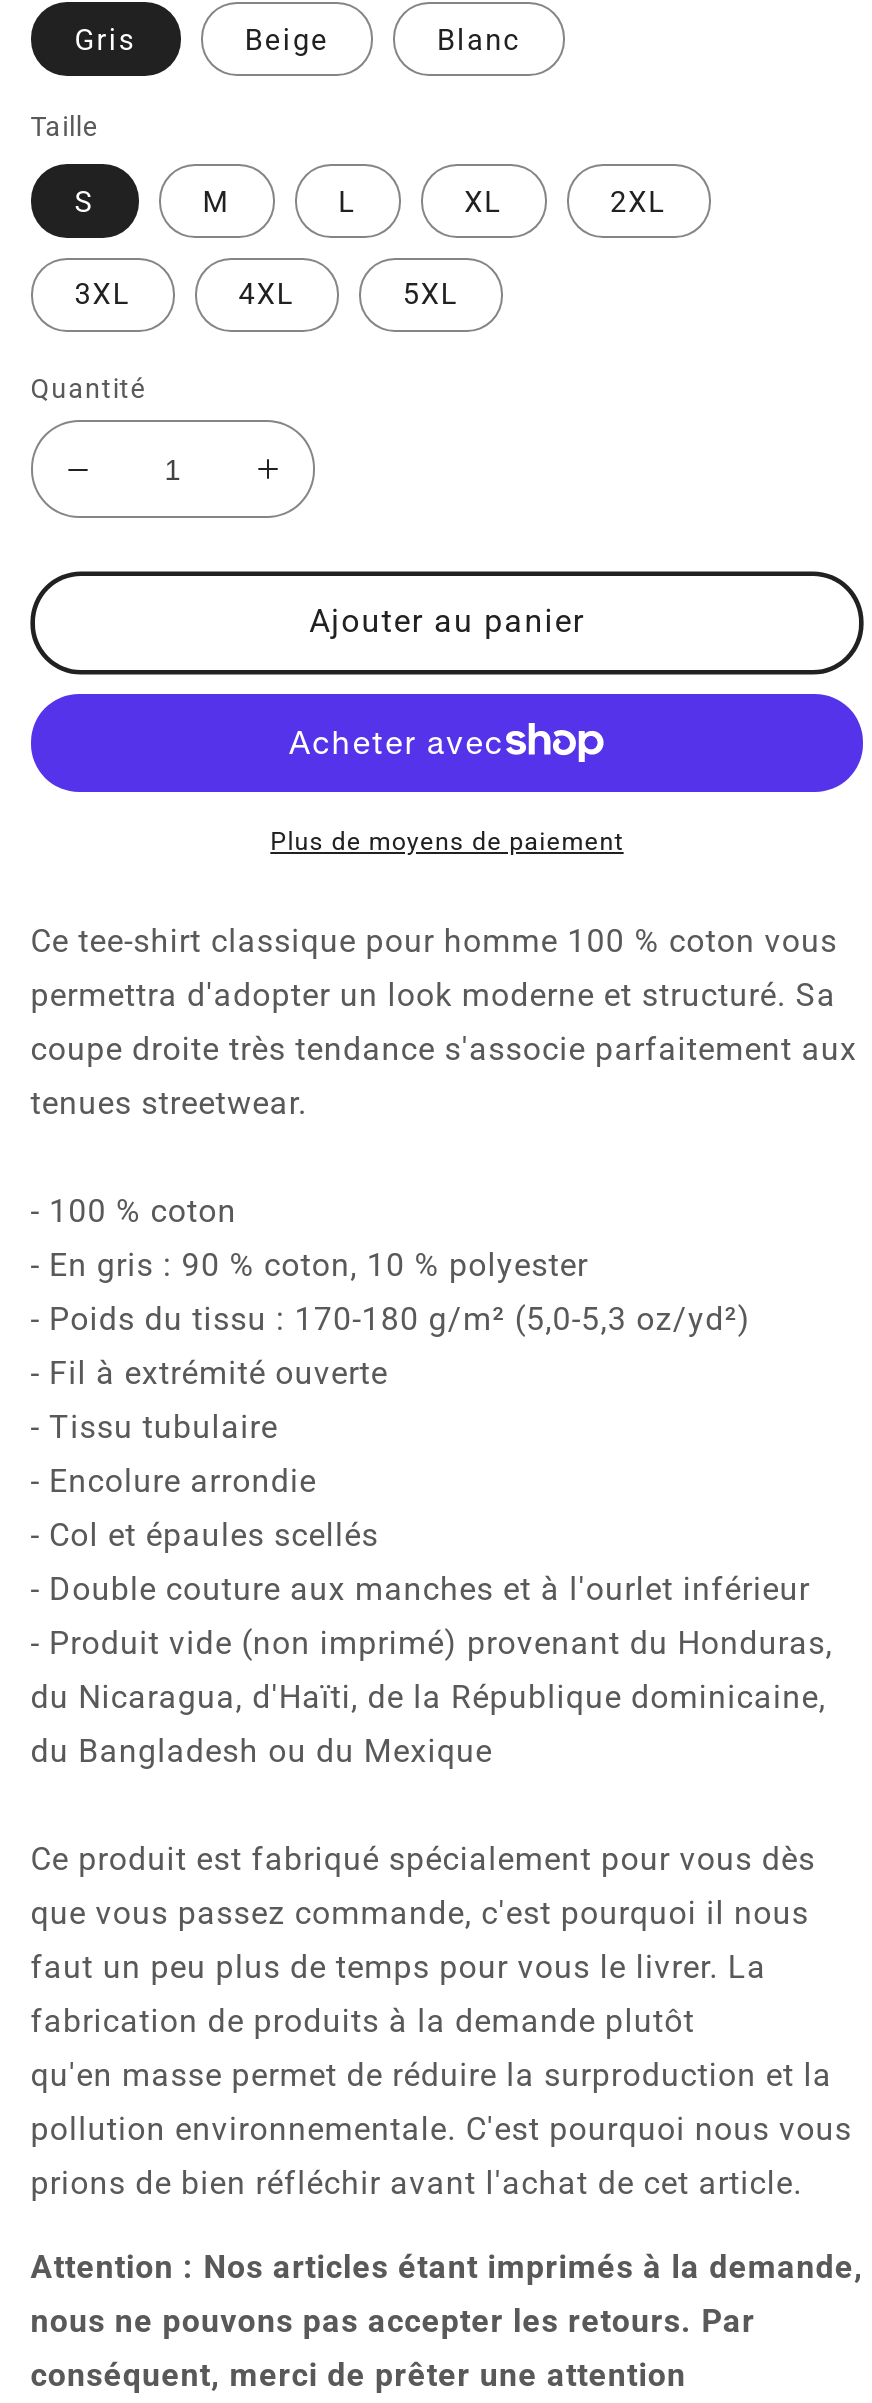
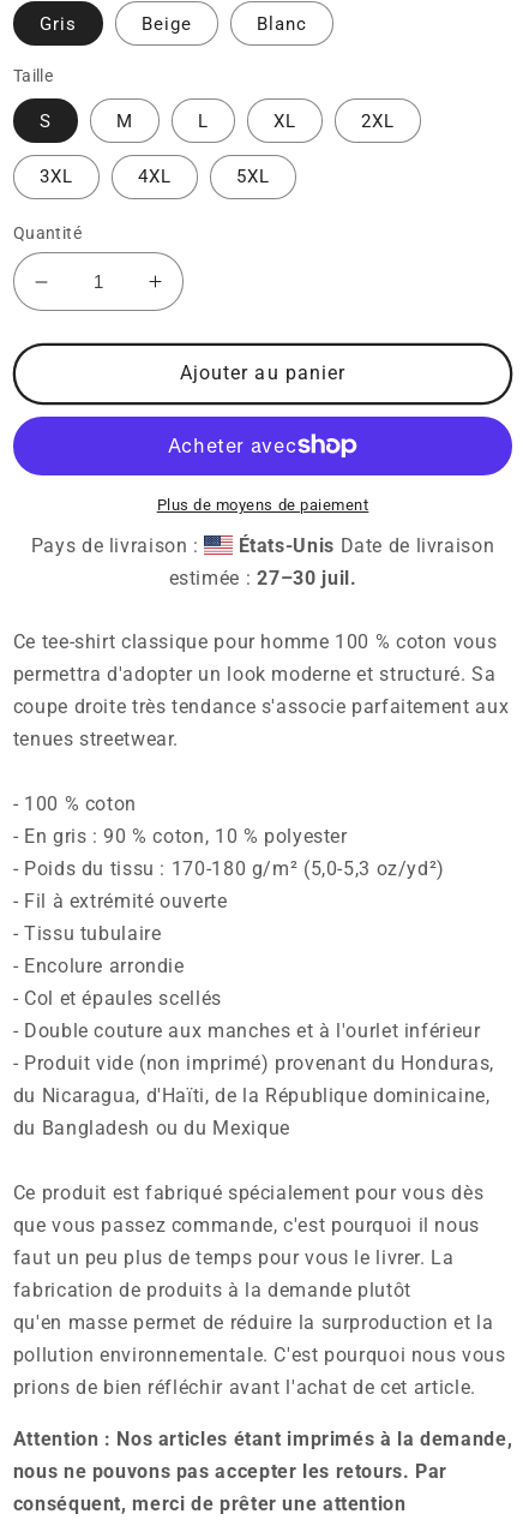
none -> [31,534,494,589] Pays de livraison : | États-Unis Date de livraison | estimée : 27–30 juil.

